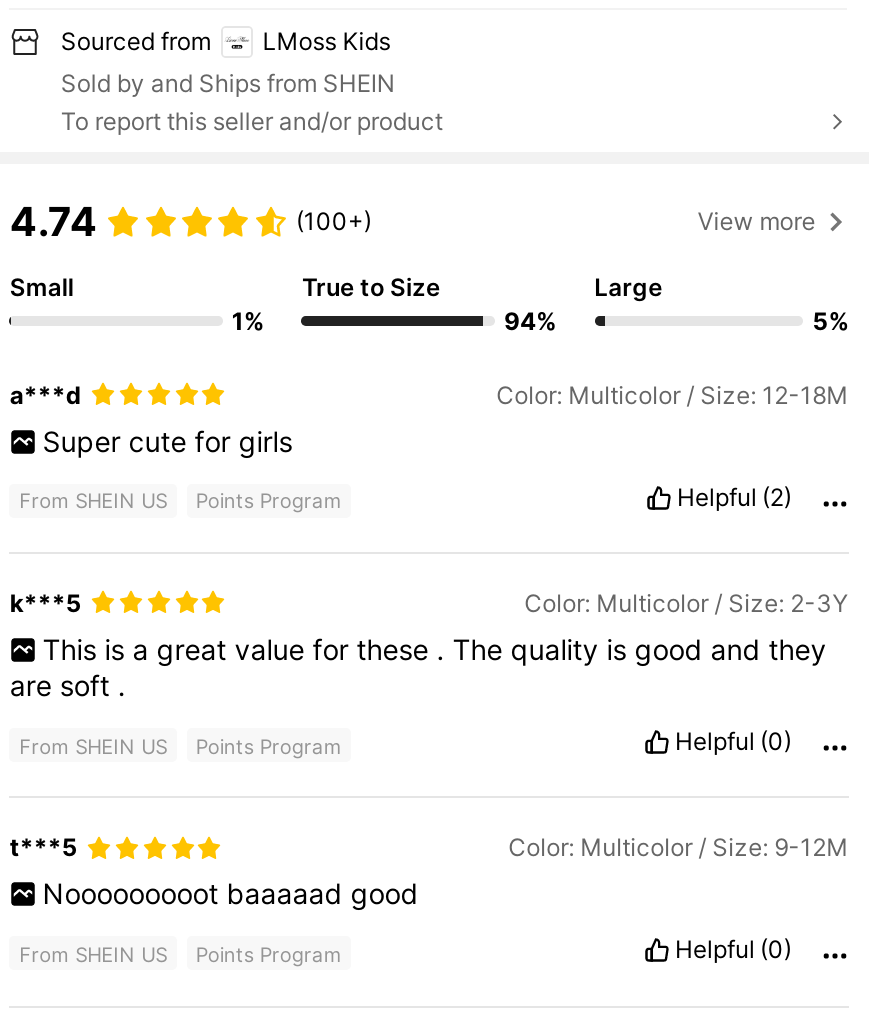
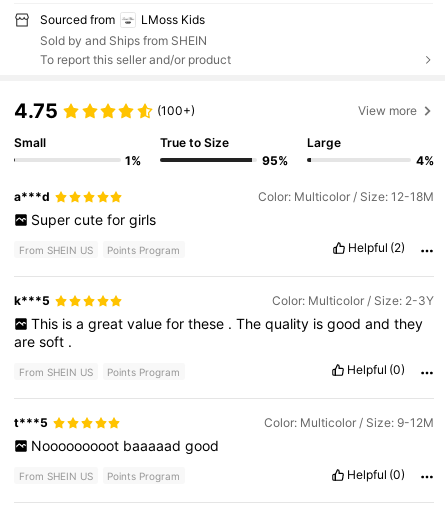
[10,199,98,247] 4.74 -> [14,99,58,123] 4.75
[504,307,556,337] 94% -> [261,153,287,168] 95%
[812,307,848,337] 5% -> [416,153,434,168] 4%

